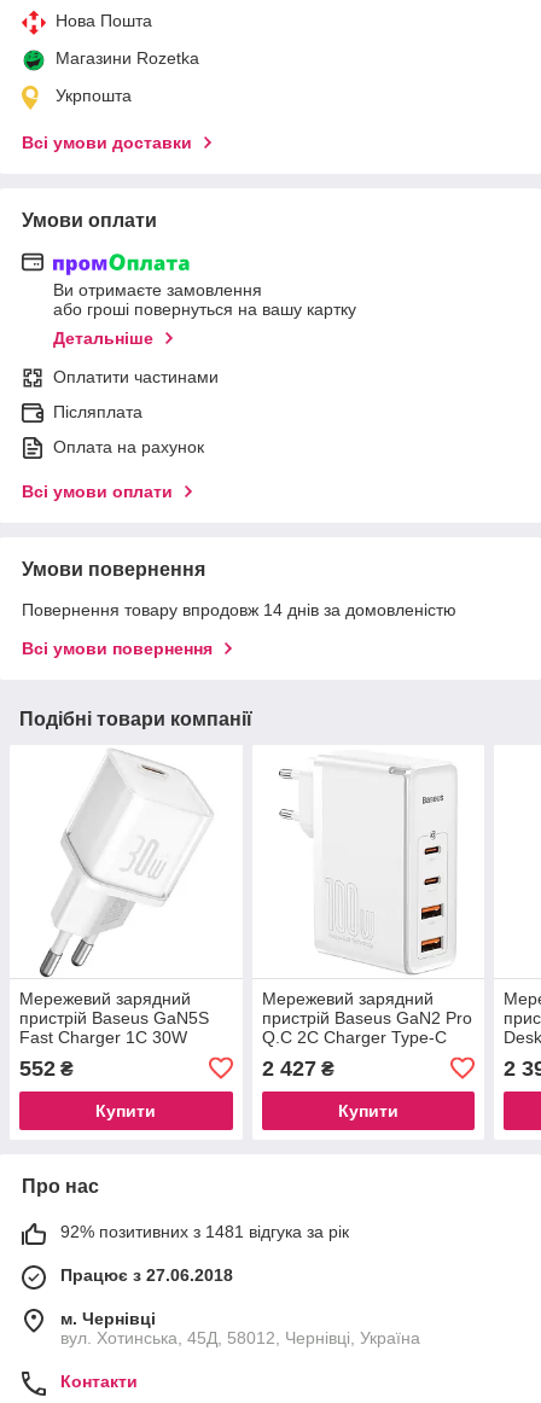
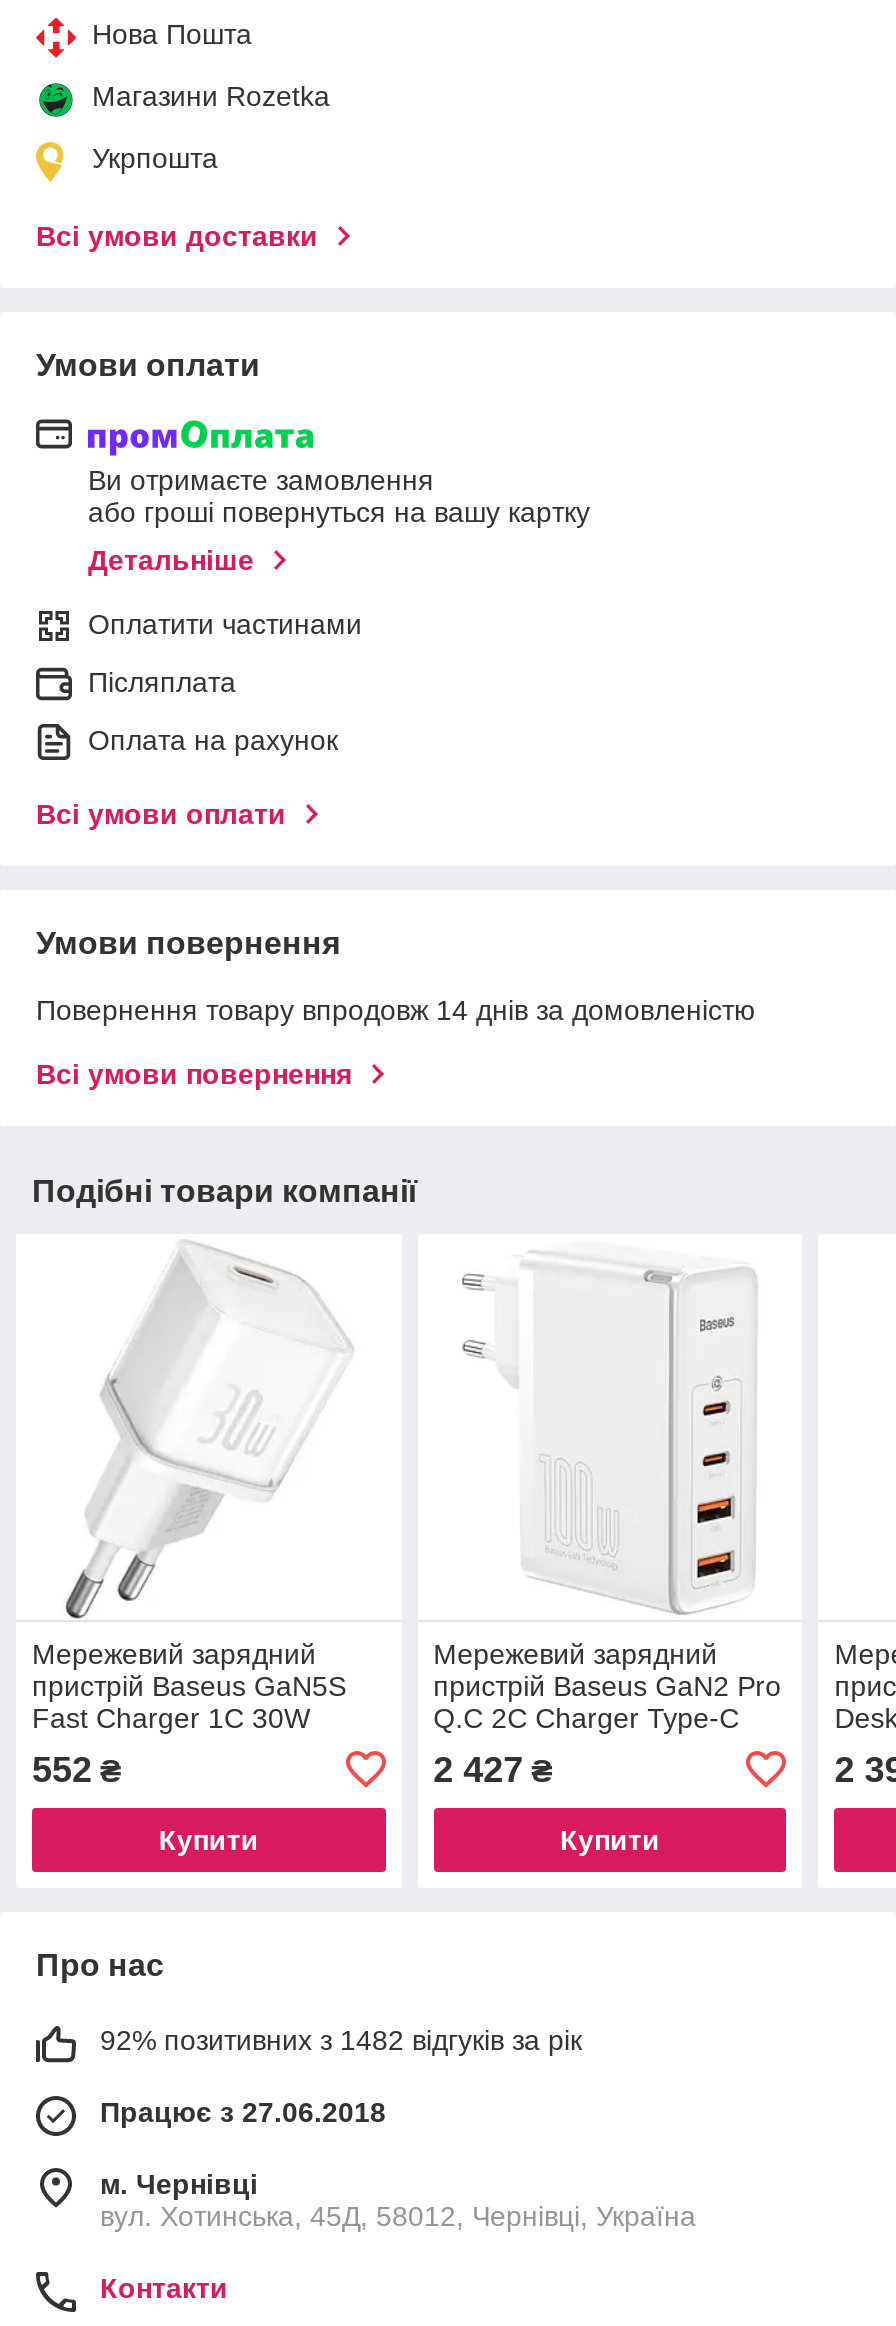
[60,1222,349,1241] 92% позитивних з 1481 відгука за рік -> [100,2024,582,2056] 92% позитивних з 1482 відгуків за рік

